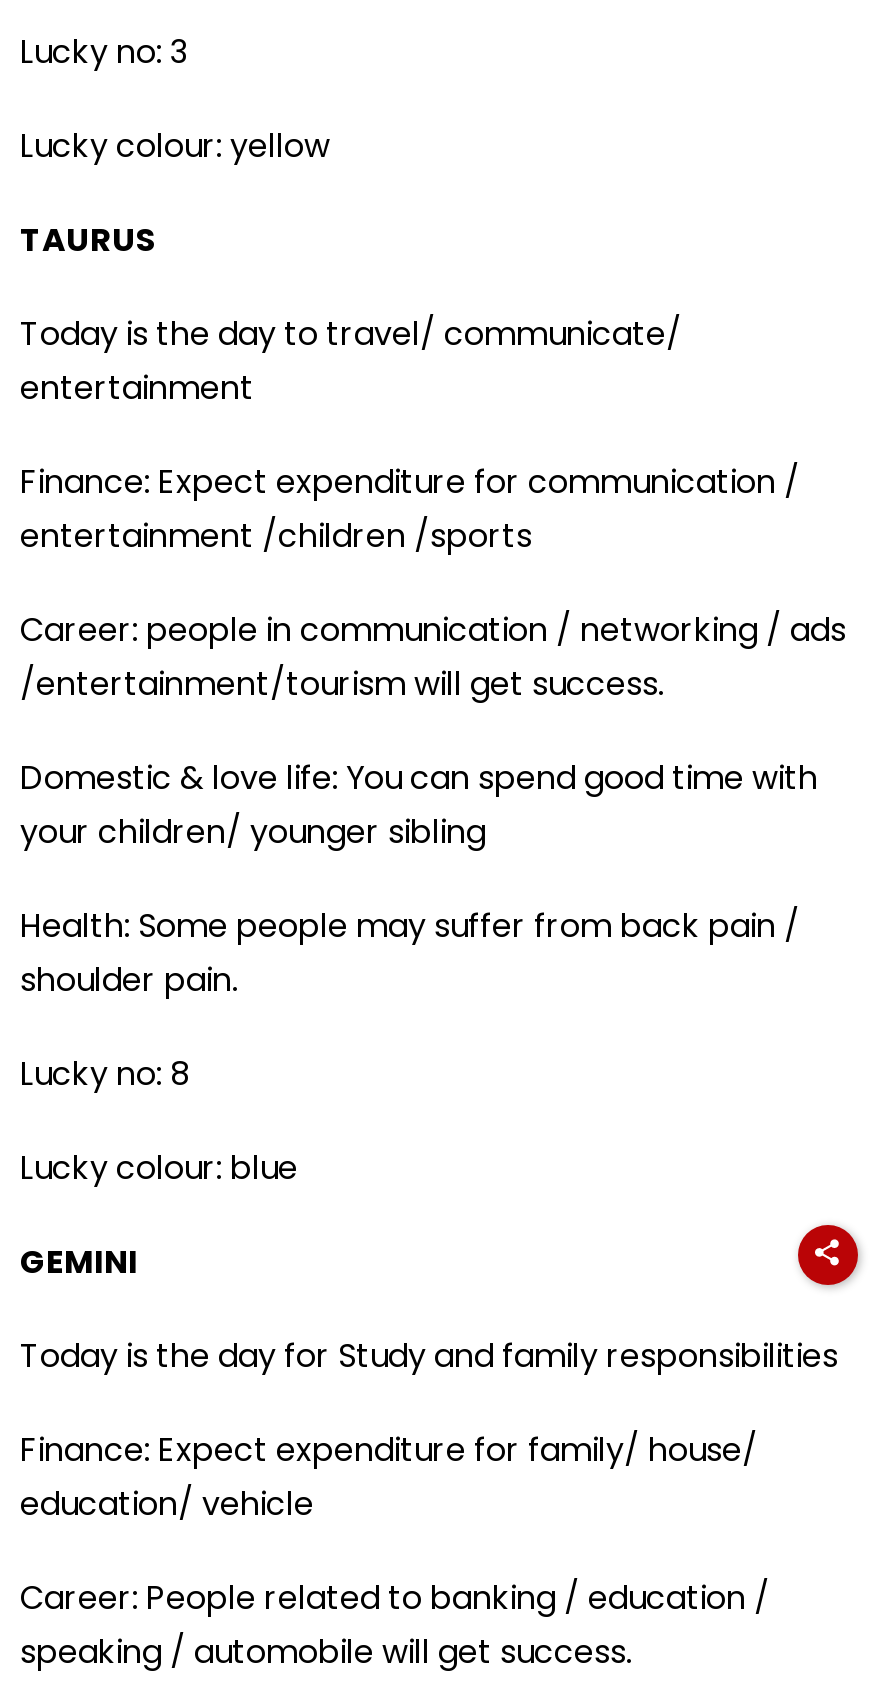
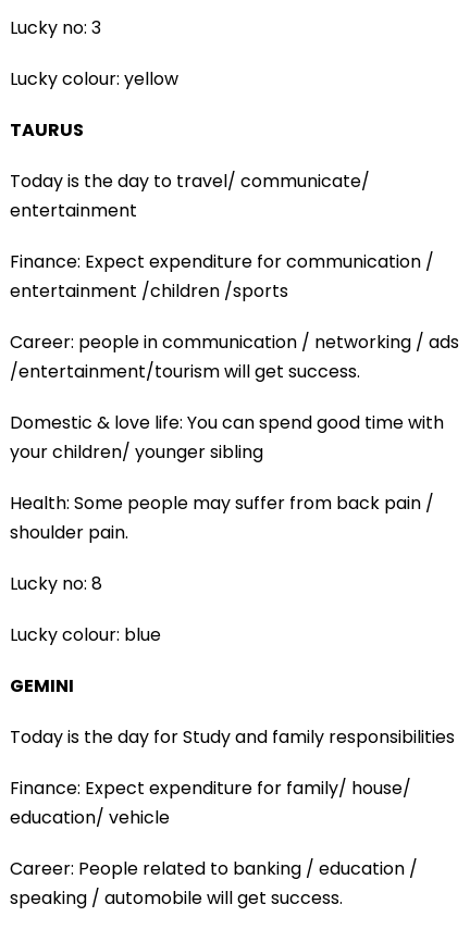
[794,1221,862,1291] [image] -> none

